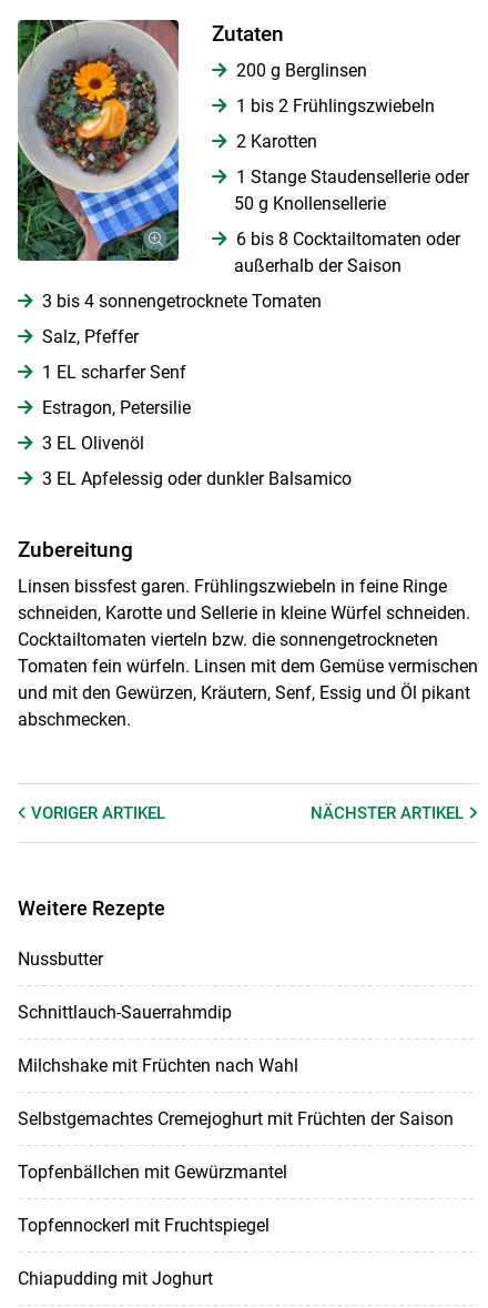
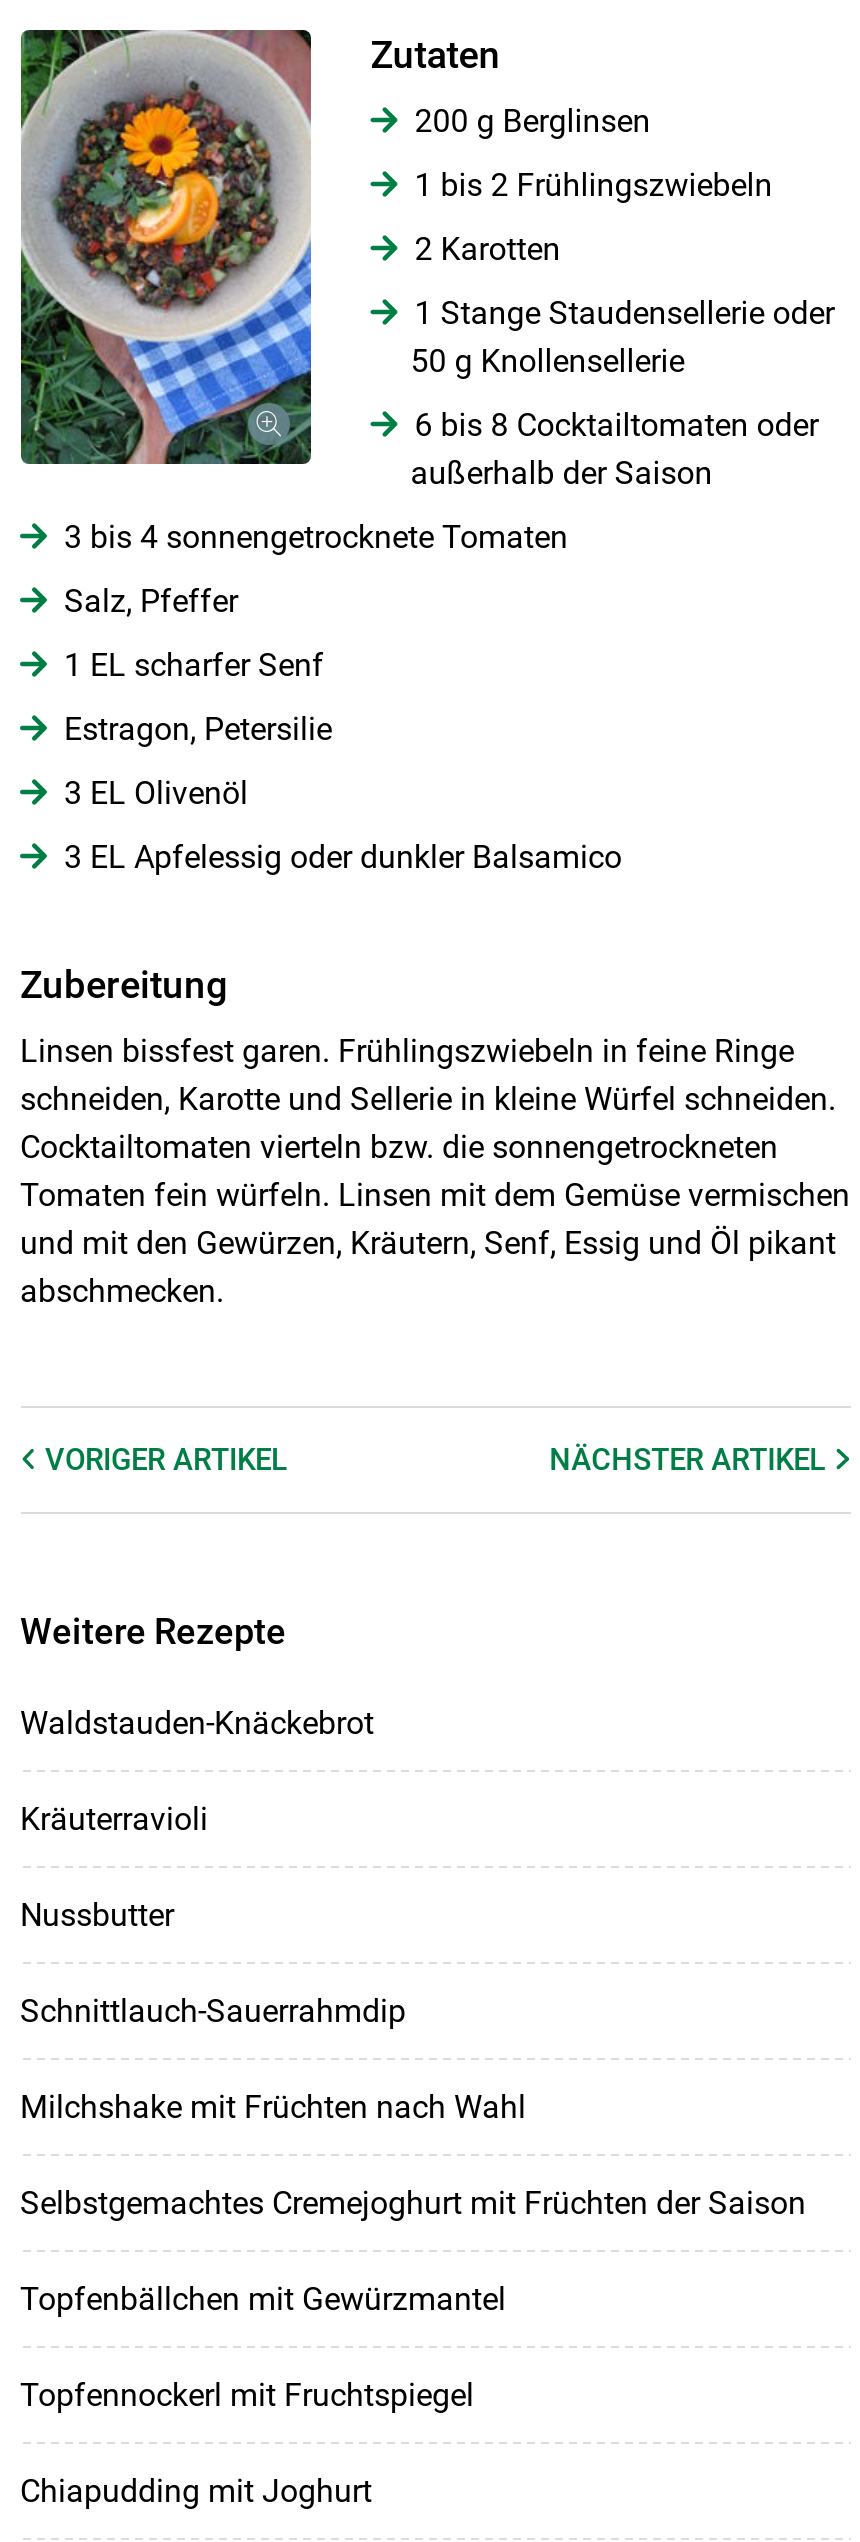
none -> [20,1704,374,1838] Waldstauden-Knäckebrot | Kräuterravioli

